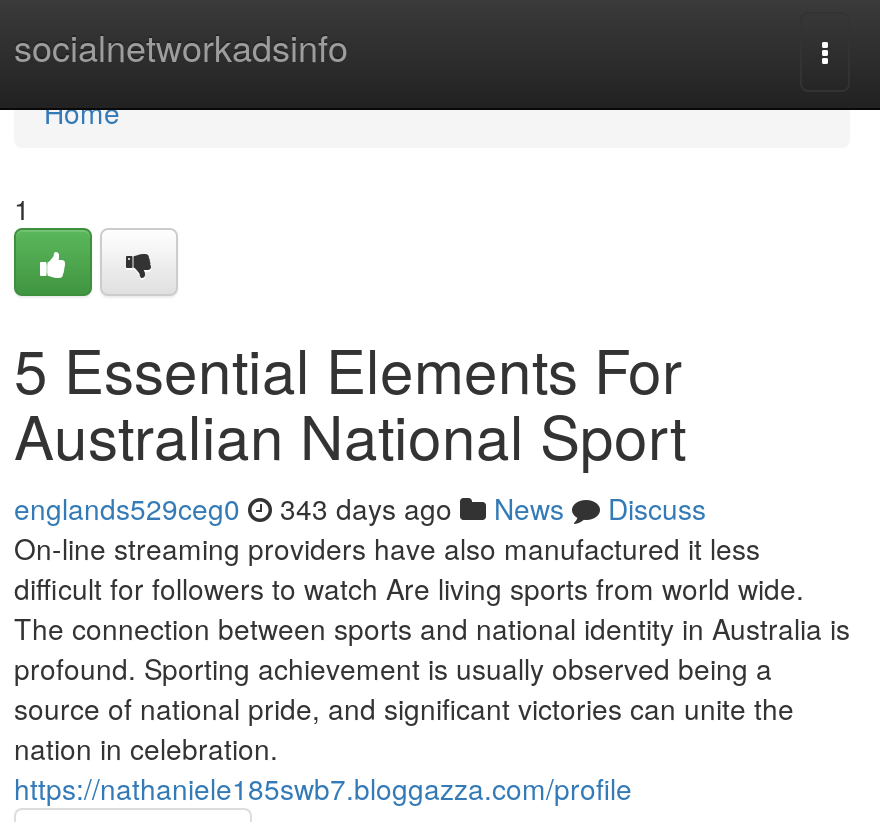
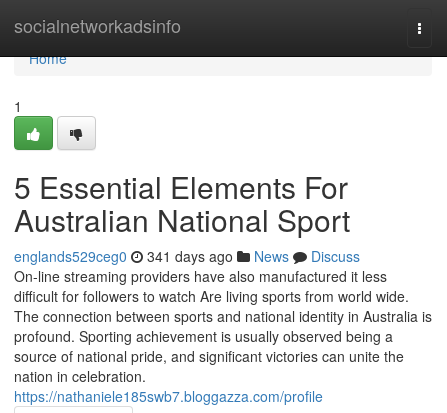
[14,488,706,528] englands529ceg0 343 days ago News Discuss -> [14,246,360,266] englands529ceg0 341 days ago News Discuss

